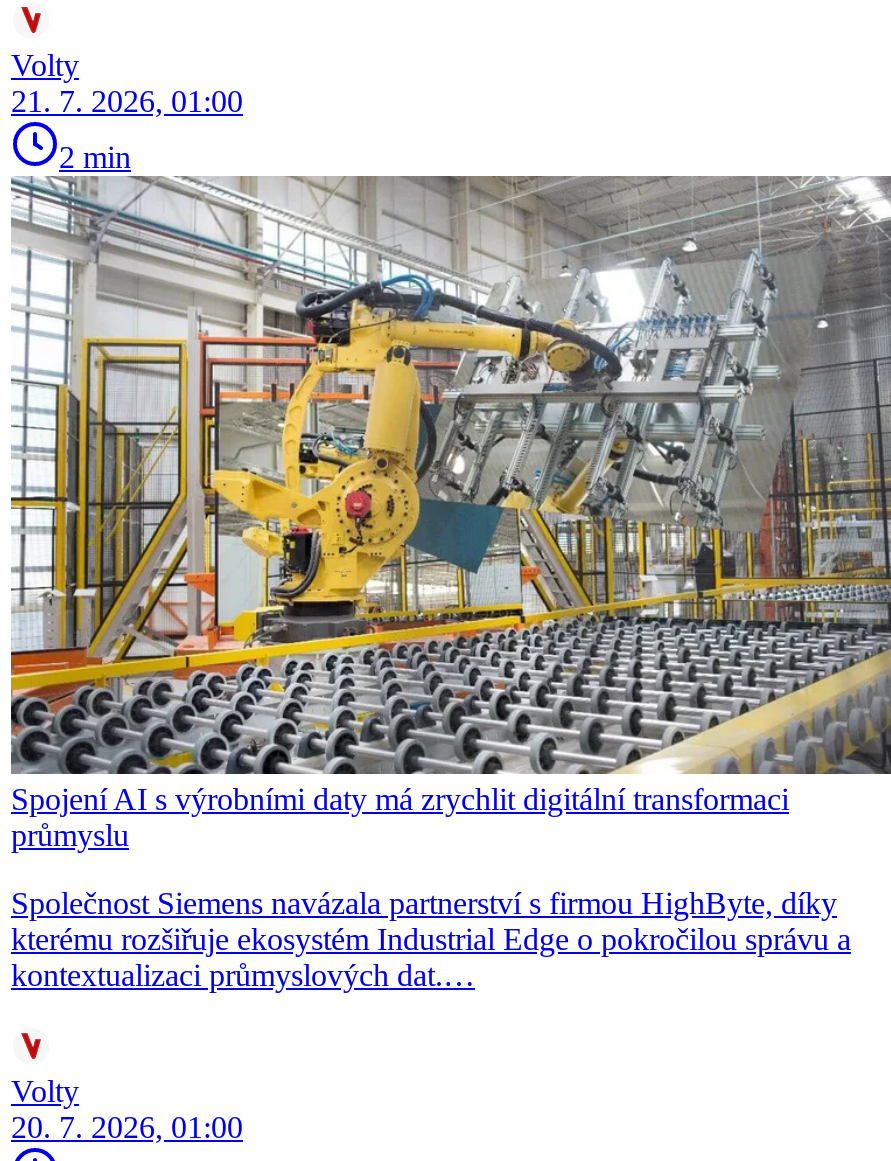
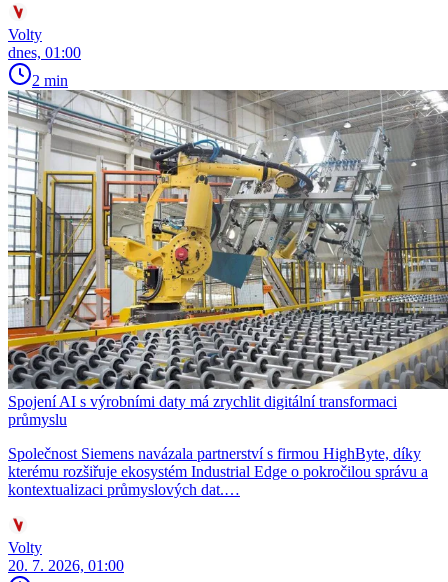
[11,85,243,119] 21. 7. 2026, 01:00 -> [8,44,81,61] dnes, 01:00

